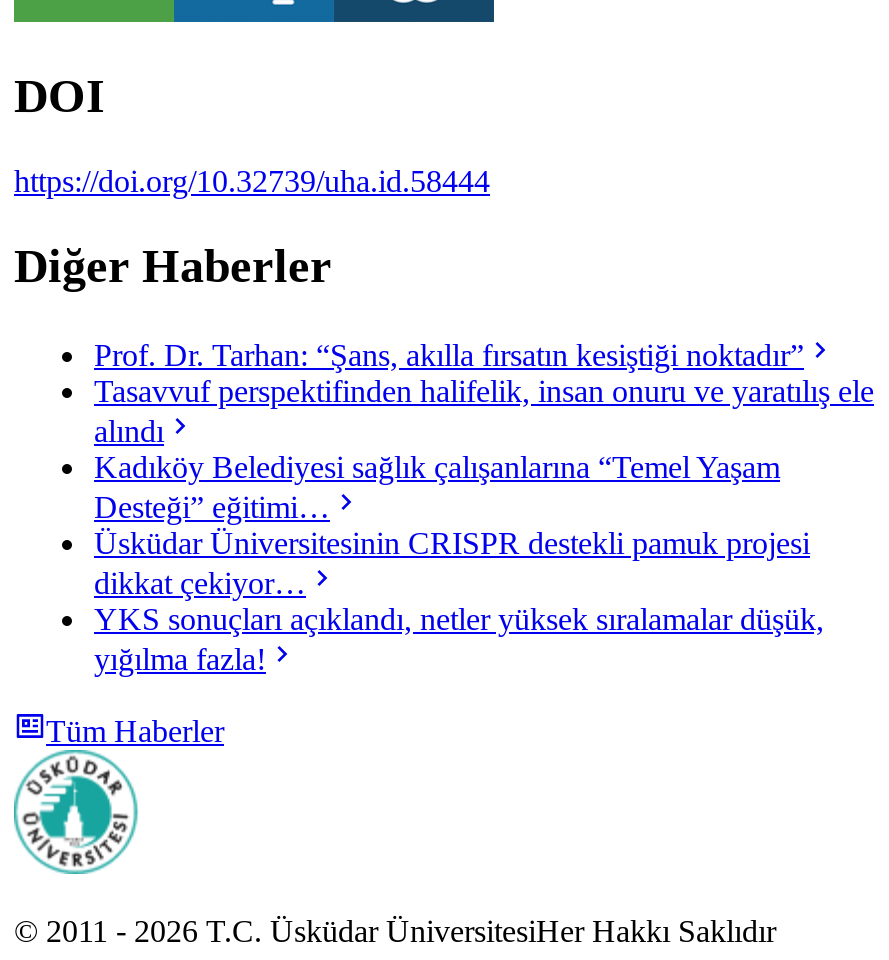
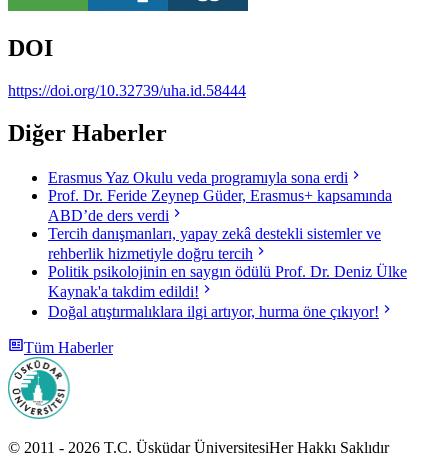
[94,337,874,675] Prof. Dr. Tarhan: “Şans, akılla fırsatın kesiştiği noktadır” | Tasavvuf perspektifinden halifelik, insan onuru ve yaratılış ele | alındı | Kadıköy Belediyesi sağlık çalışanlarına “Temel Yaşam | Desteği” eğitimi… | Üsküdar Üniversitesinin CRISPR destekli pamuk projesi | dikkat çekiyor… | YKS sonuçları açıklandı, netler yüksek sıralamalar düşük, | yığılma fazla! -> [48,169,407,320] Erasmus Yaz Okulu veda programıyla sona erdi | Prof. Dr. Feride Zeynep Güder, Erasmus+ kapsamında | ABD’de ders verdi | Tercih danışmanları, yapay zekâ destekli sistemler ve | rehberlik hizmetiyle doğru tercih | Politik psikolojinin en saygın ödülü Prof. Dr. Deniz Ülke | Kaynak'a takdim edildi! | Doğal atıştırmalıklara ilgi artıyor, hurma öne çıkıyor!

